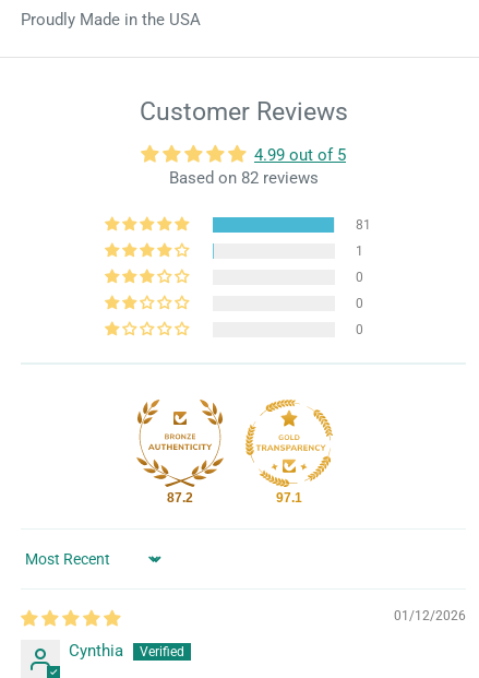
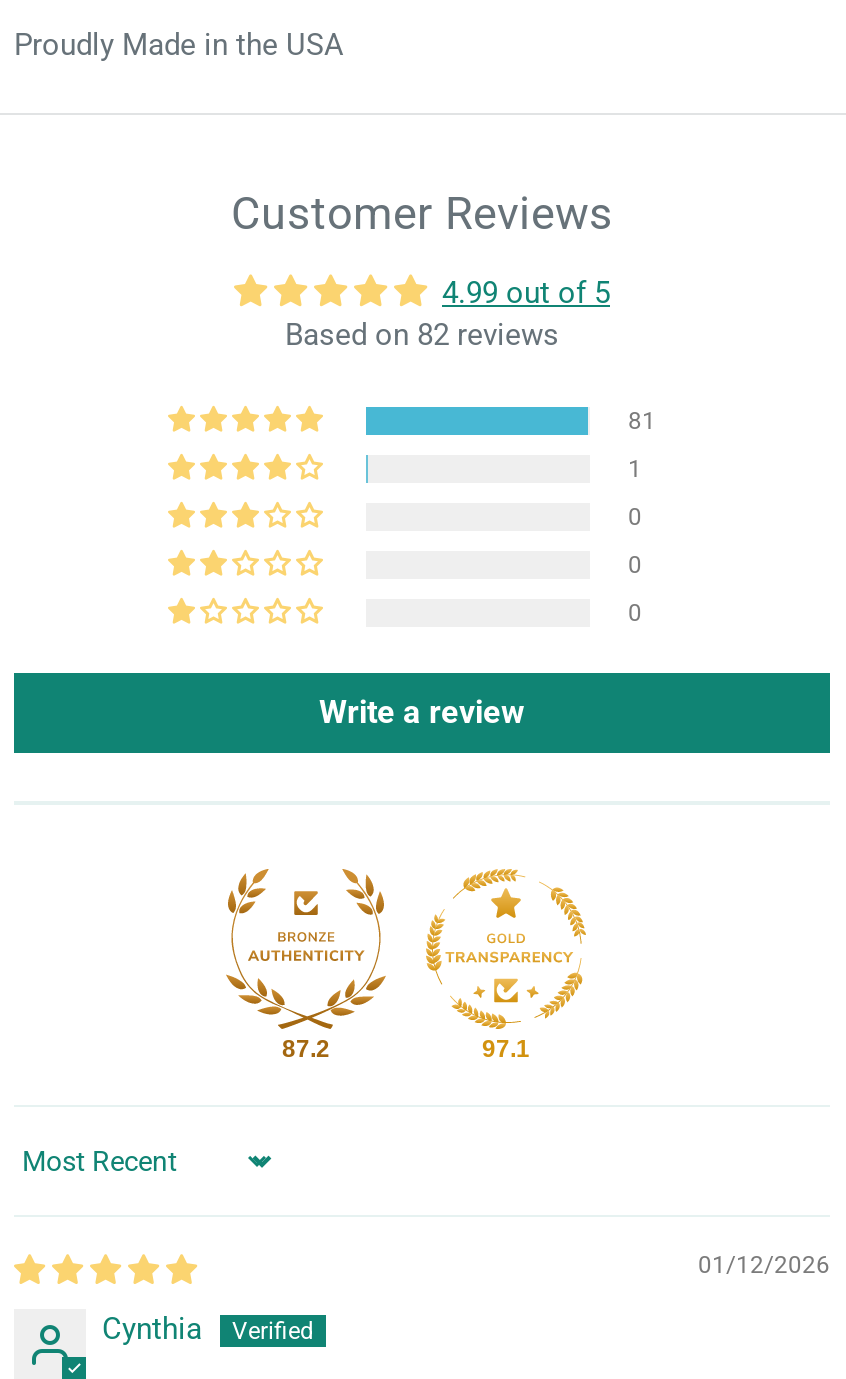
none -> [319,692,525,730] Write a review

